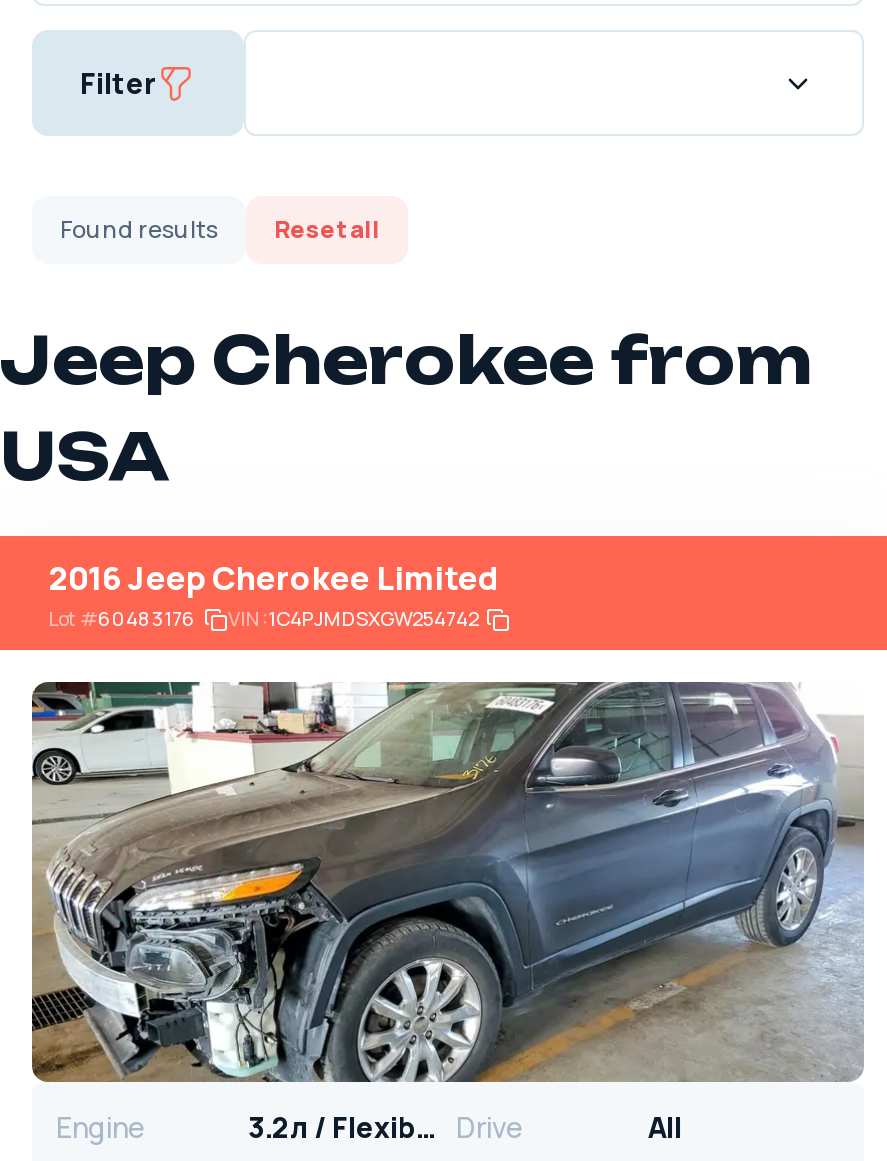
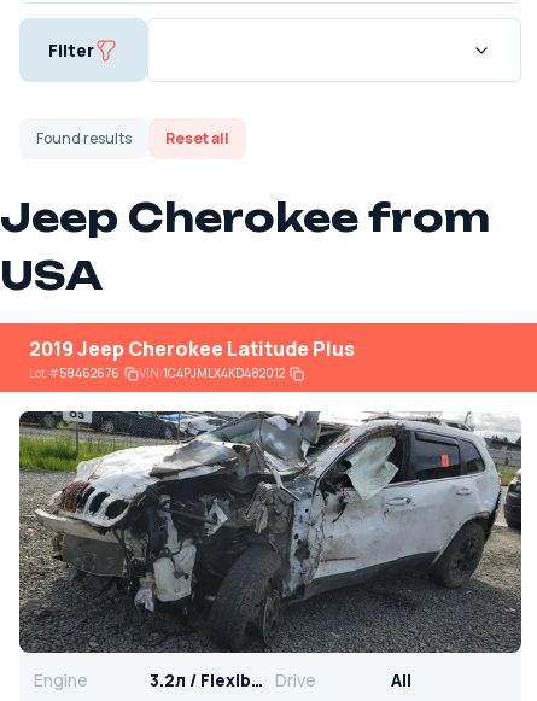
[48,556,498,632] 2016 Jeep Cherokee Limited | Lot #60483176 | VIN: 1C4PJMDSXGW254742 -> [29,335,355,381] 2019 Jeep Cherokee Latitude Plus | Lot #58462676 | VIN: 1C4PJMLX4KD482012
[32,680,866,1084] [image] -> [18,410,523,654] [image]

